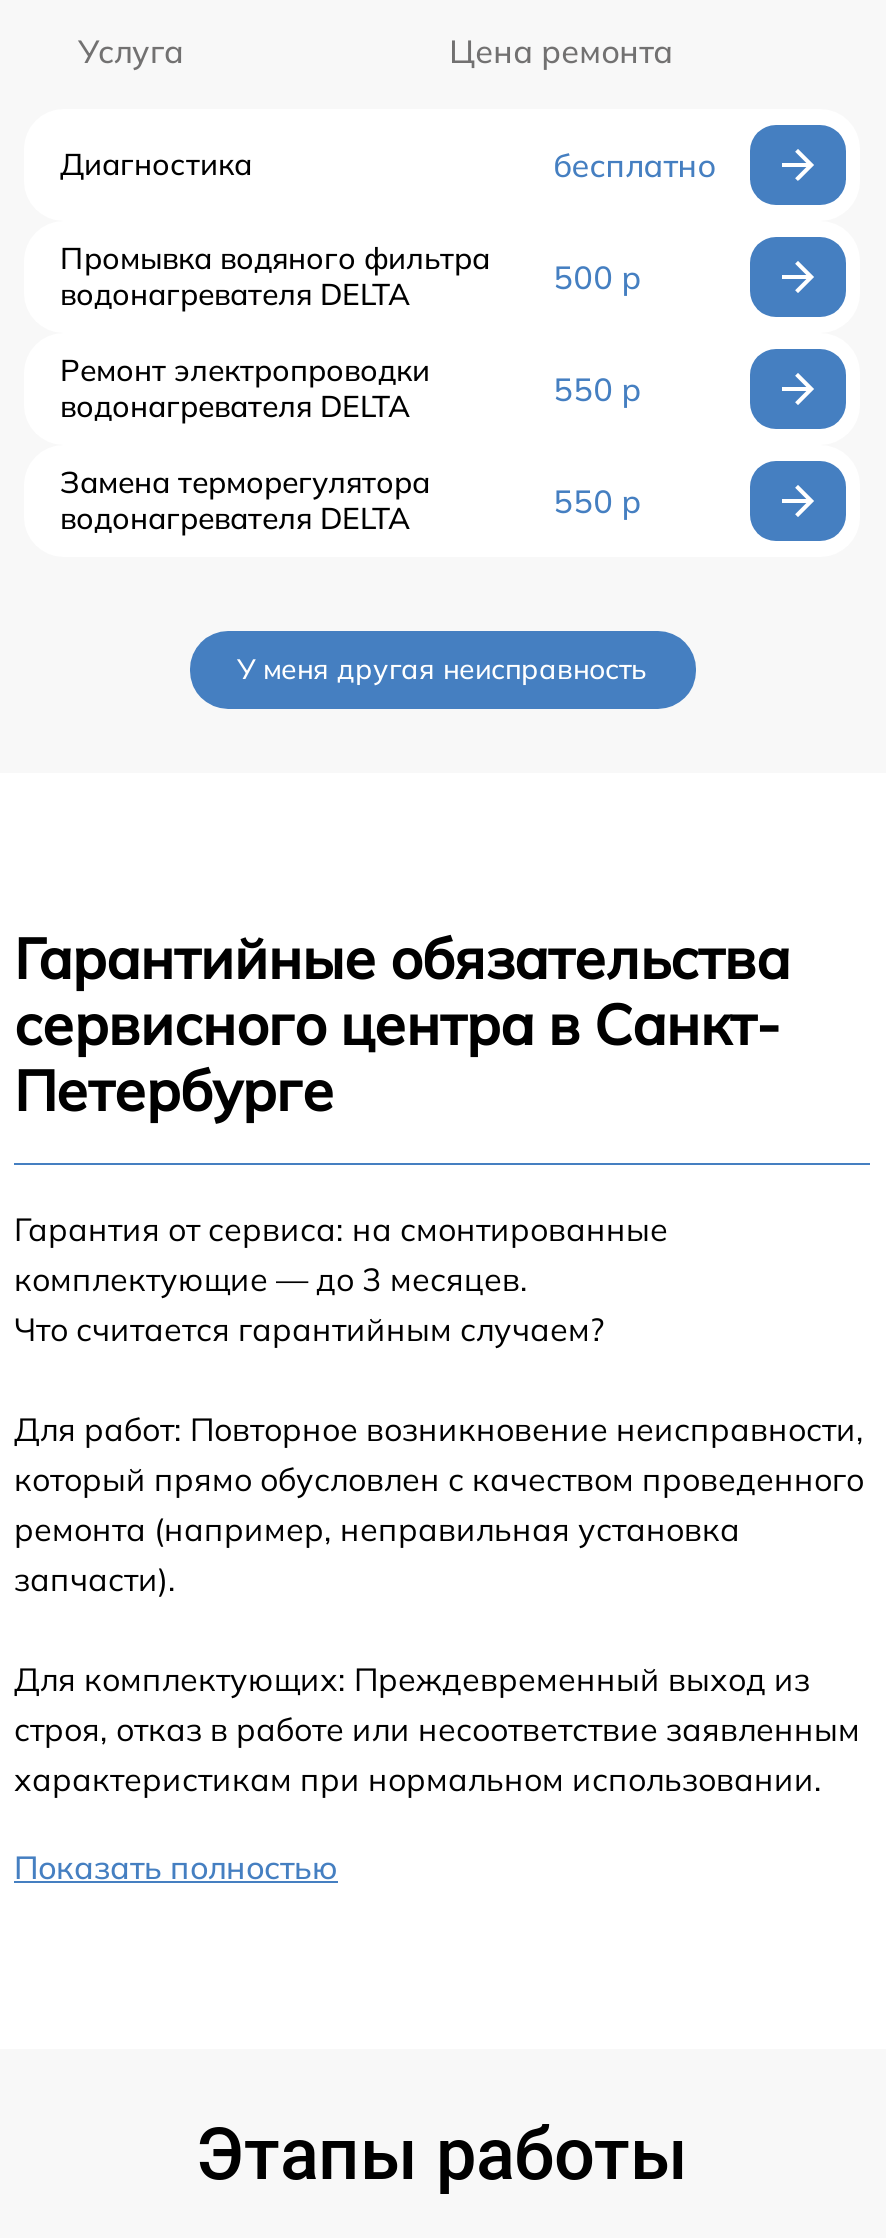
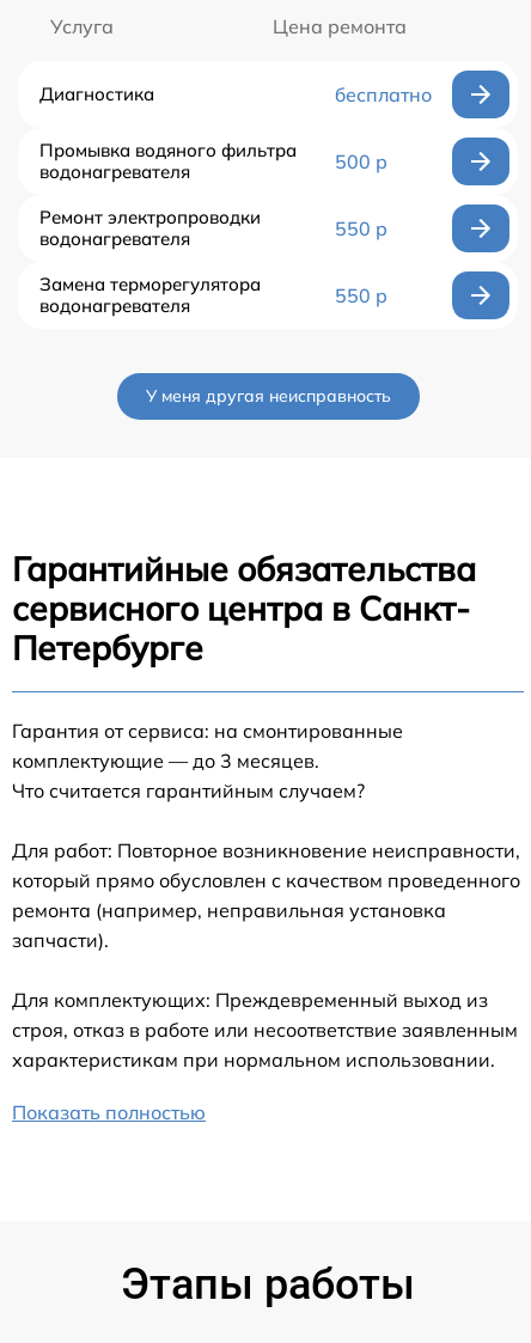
[60,275,410,313] водонагревателя DELTA -> [39,160,190,183] водонагревателя
[60,387,410,425] водонагревателя DELTA -> [39,227,190,250] водонагревателя
[60,499,410,537] водонагревателя DELTA -> [39,294,190,317] водонагревателя

